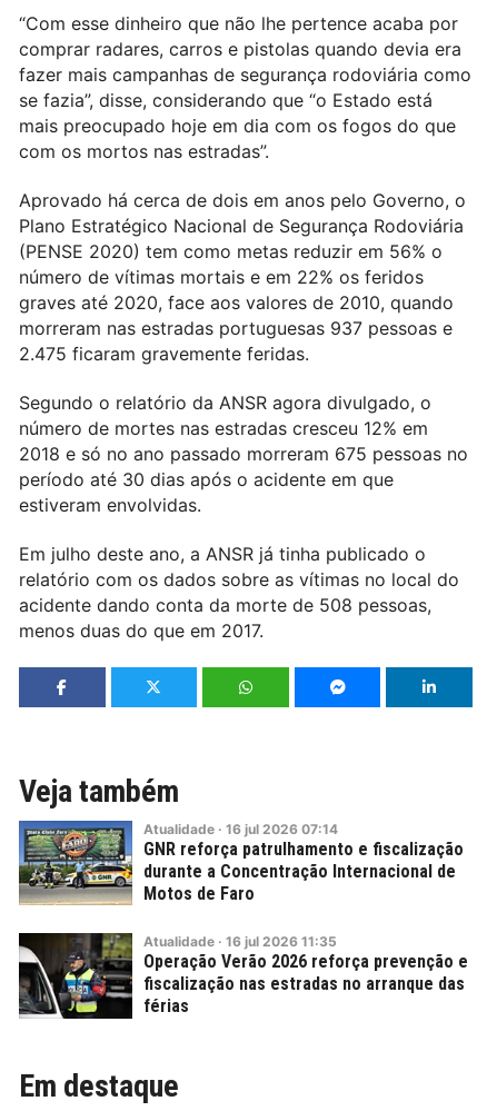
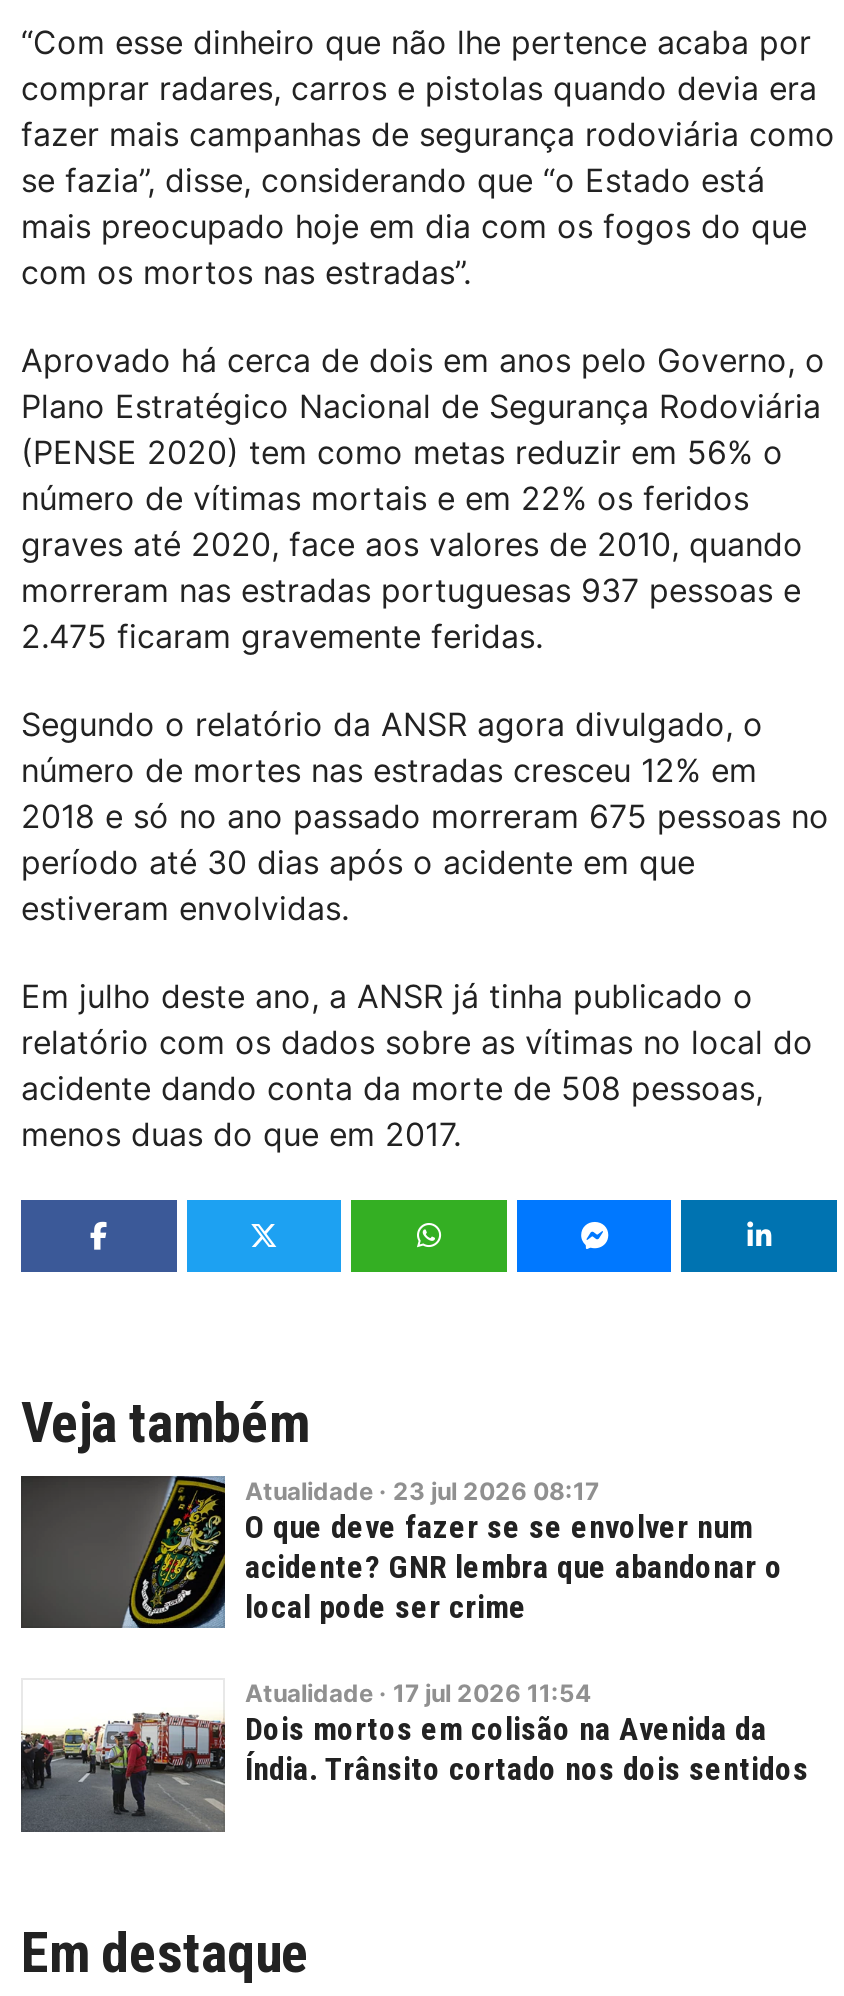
[18,820,464,905] [image] | Atualidade · 16 jul 2026 07:14 | GNR reforça patrulhamento e fiscalização | durante a Concentração Internacional de | Motos de Faro -> [19,1474,783,1630] [image] | Atualidade · 23 jul 2026 08:17 | O que deve fazer se se envolver num | acidente? GNR lembra que abandonar o | local pode ser crime
[18,932,468,1019] [image] | Atualidade · 16 jul 2026 11:35 | Operação Verão 2026 reforça prevenção e | fiscalização nas estradas no arranque das | férias -> [21,1678,809,1834] [image] | Atualidade · 17 jul 2026 11:54 | Dois mortos em colisão na Avenida da | Índia. Trânsito cortado nos dois sentidos

